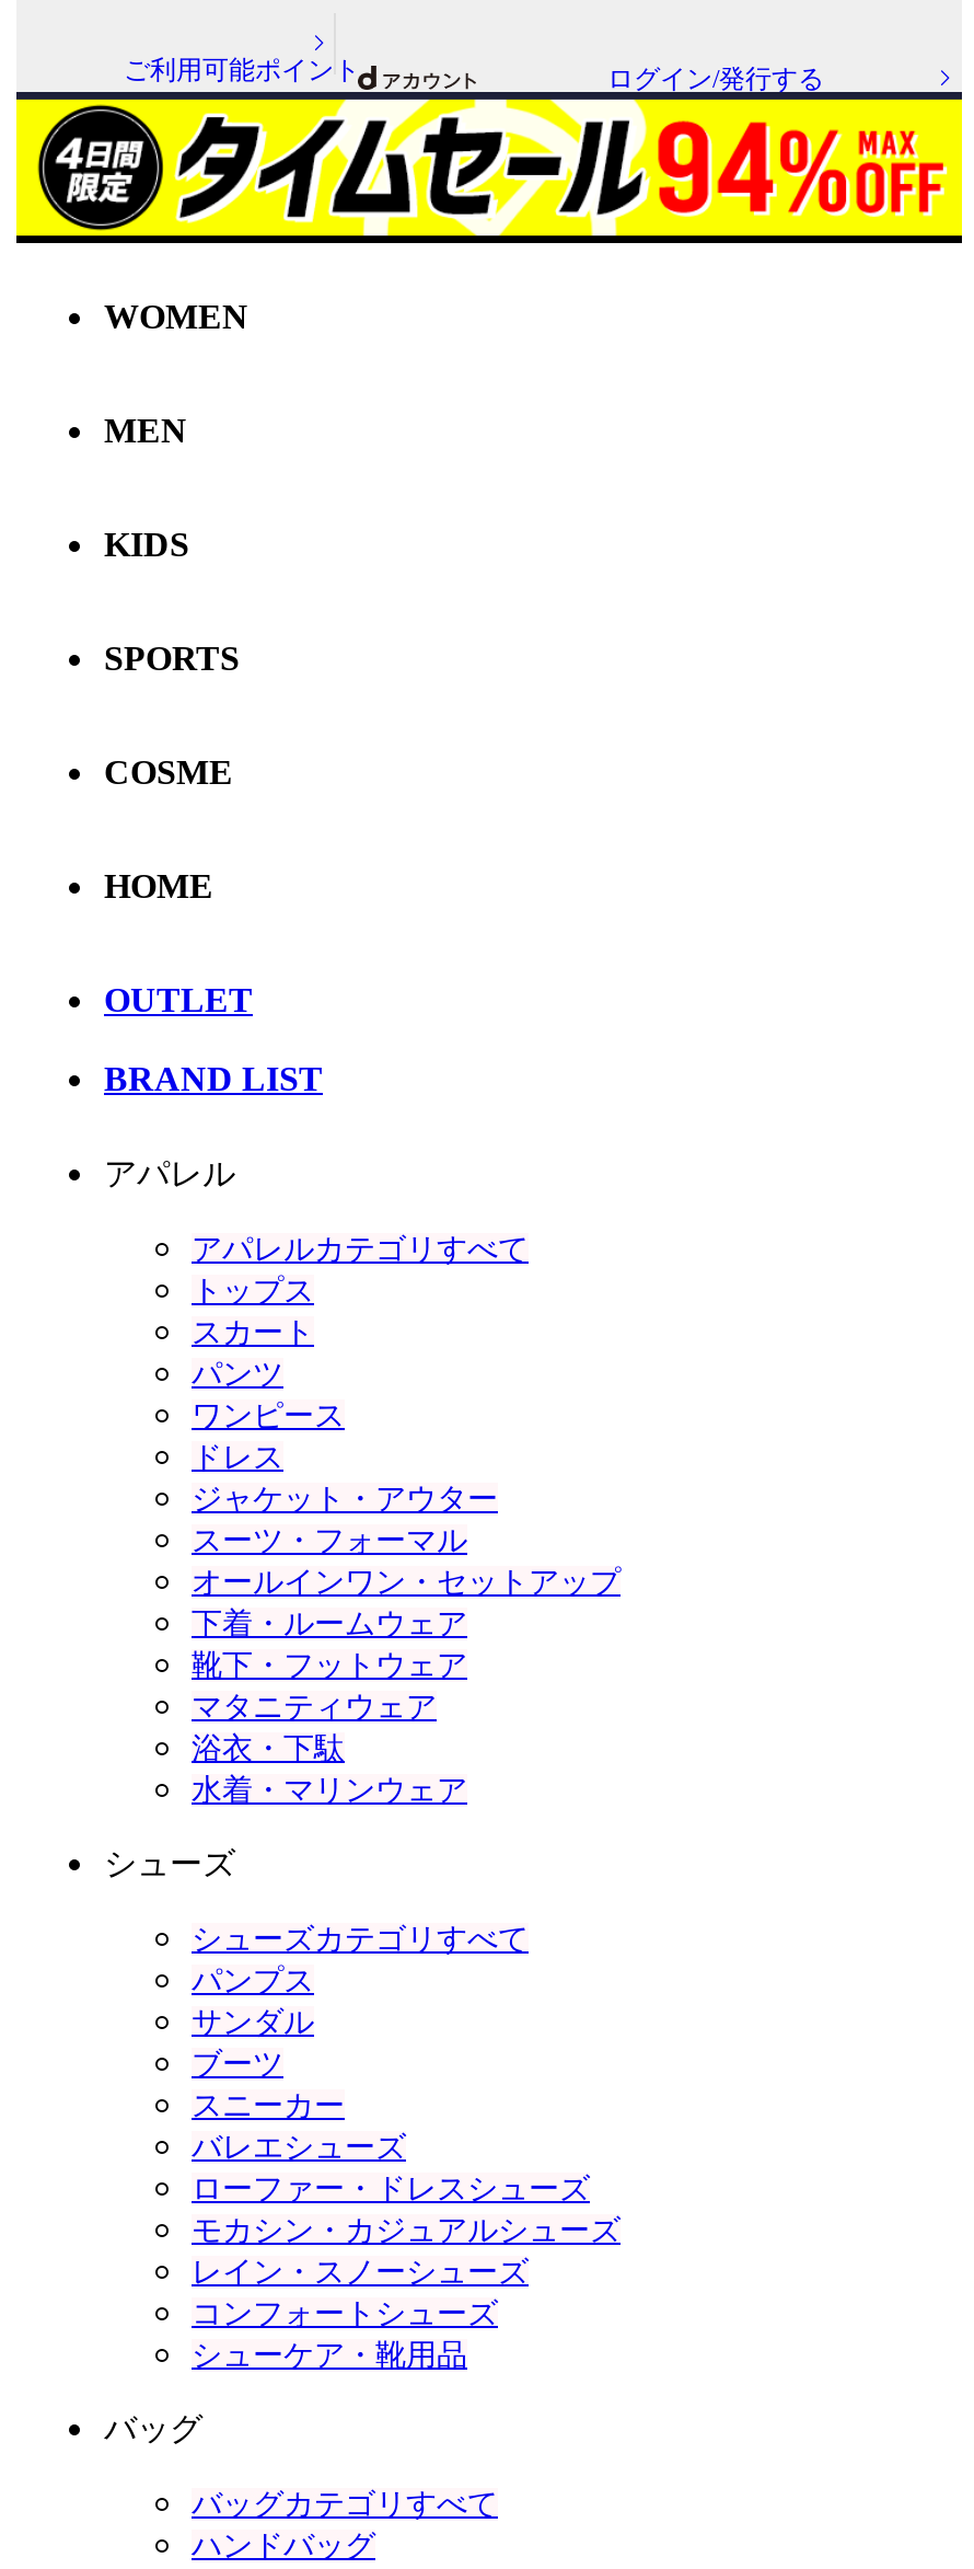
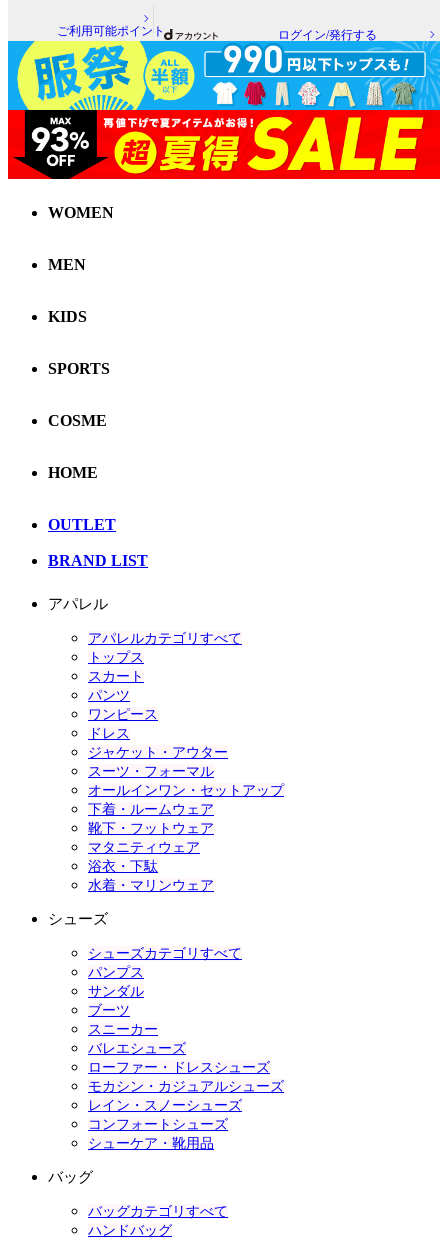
[14,90,964,245] [image] -> [7,40,441,180] [image]

